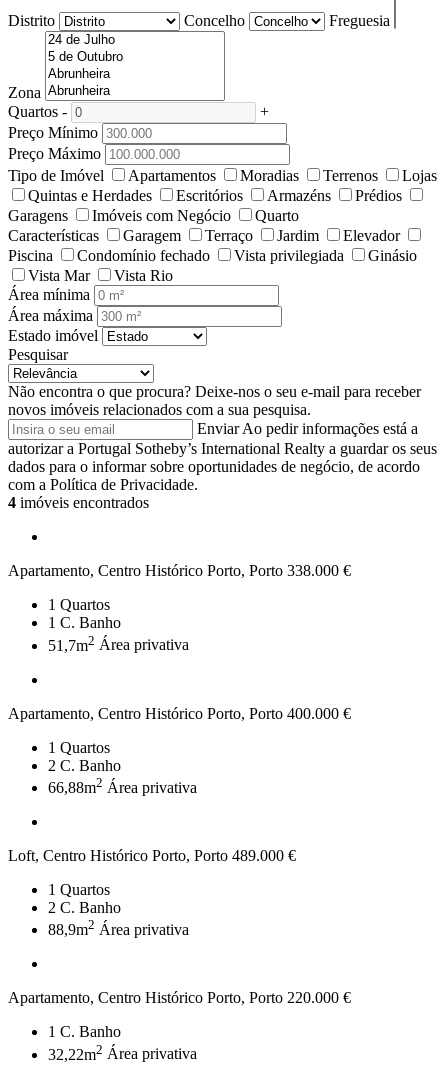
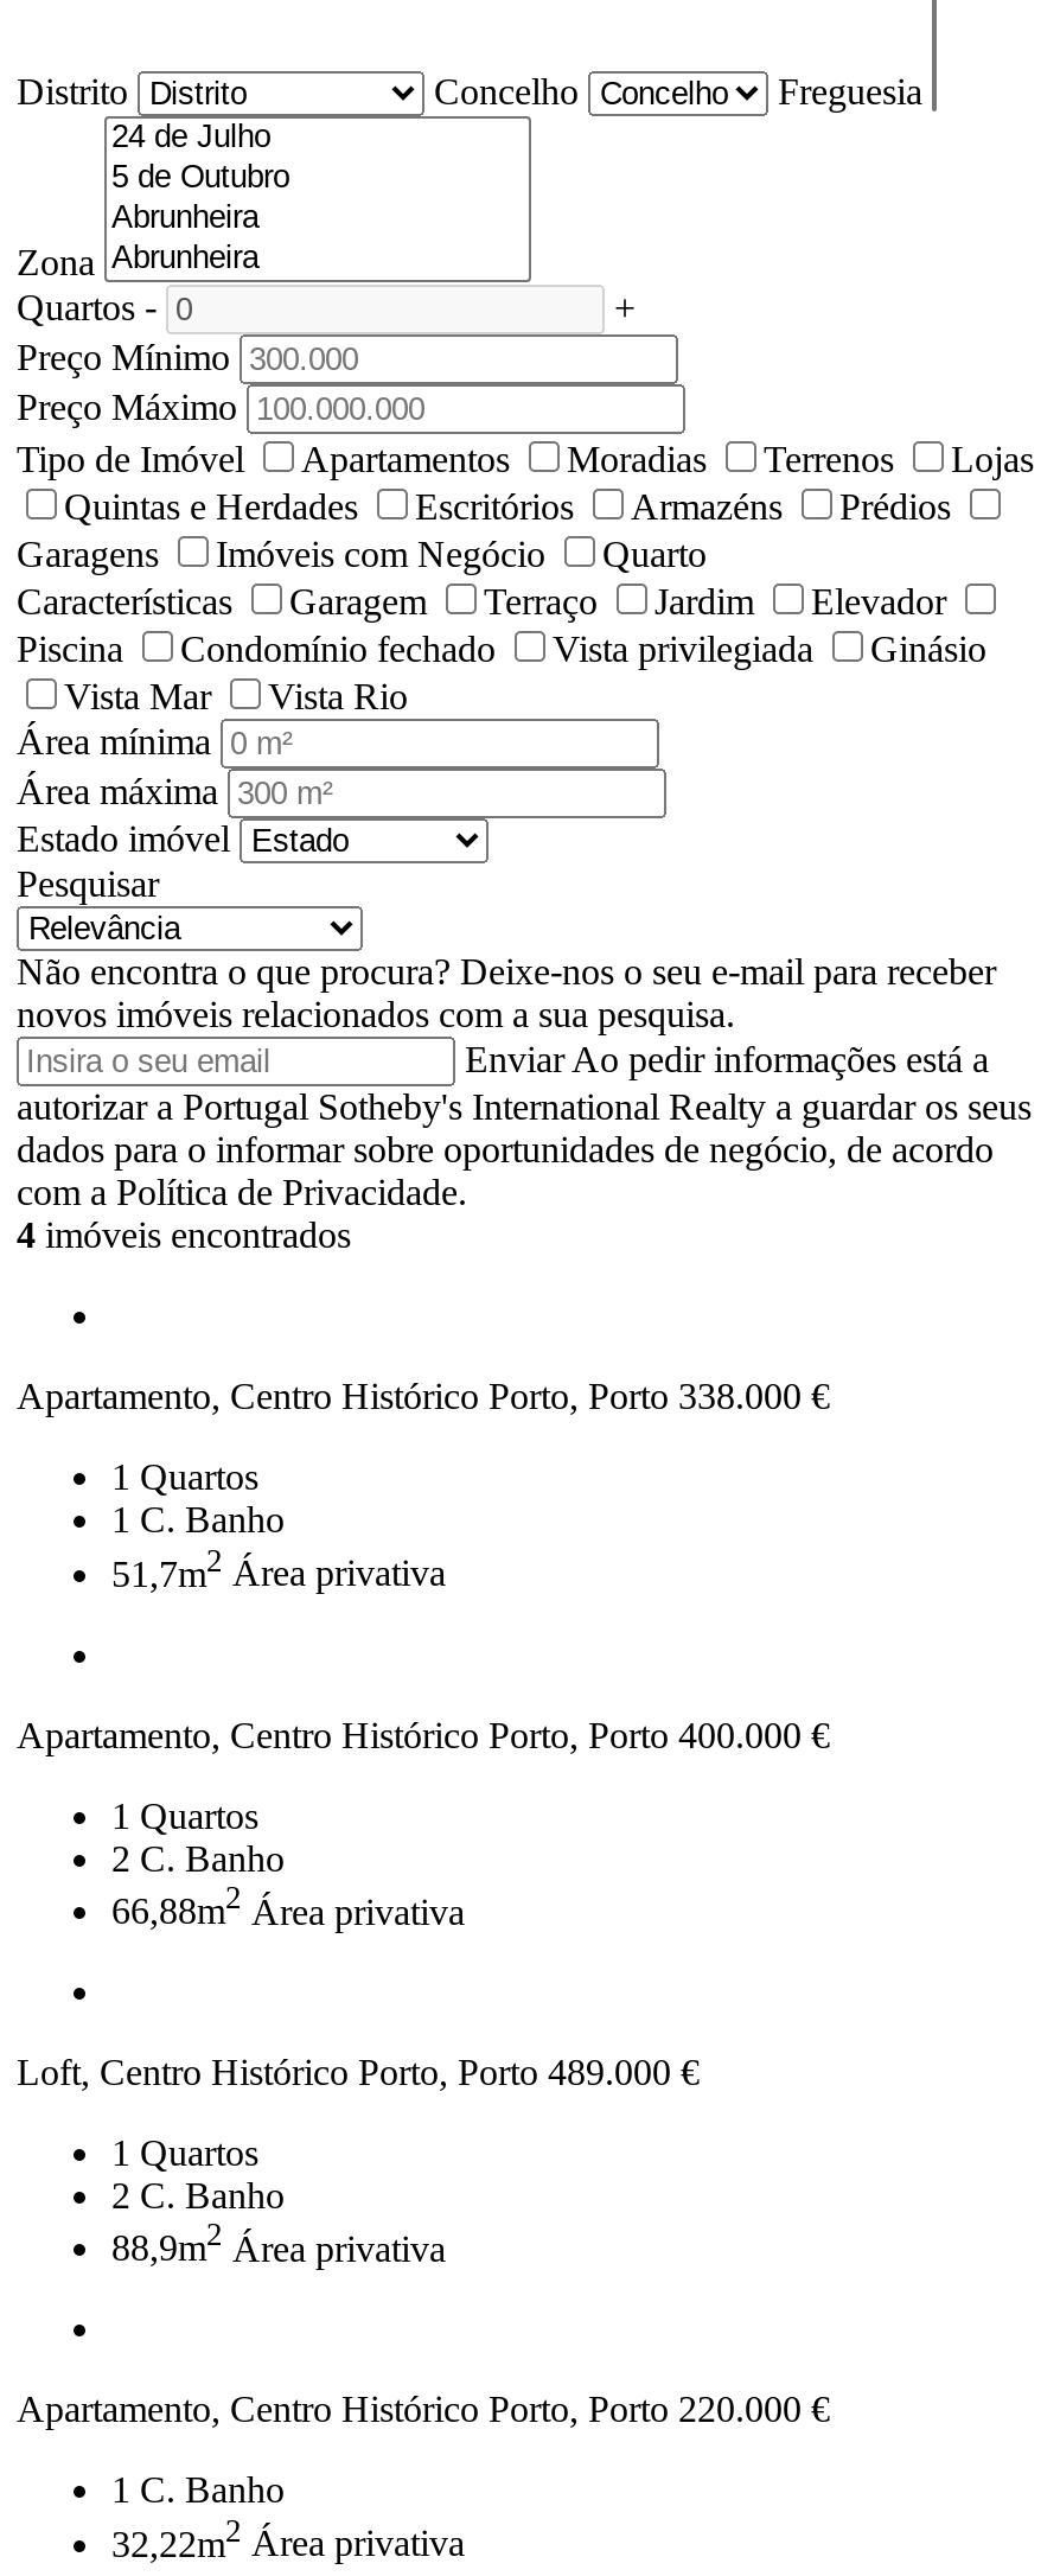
[8,440,437,457] autorizar a Portugal Sotheby’s International Realty a guardar os seus -> [17,1087,1032,1127] autorizar a Portugal Sotheby's International Realty a guardar os seus

